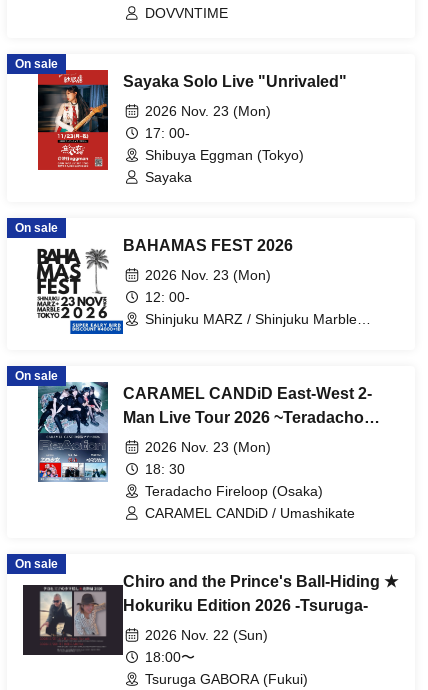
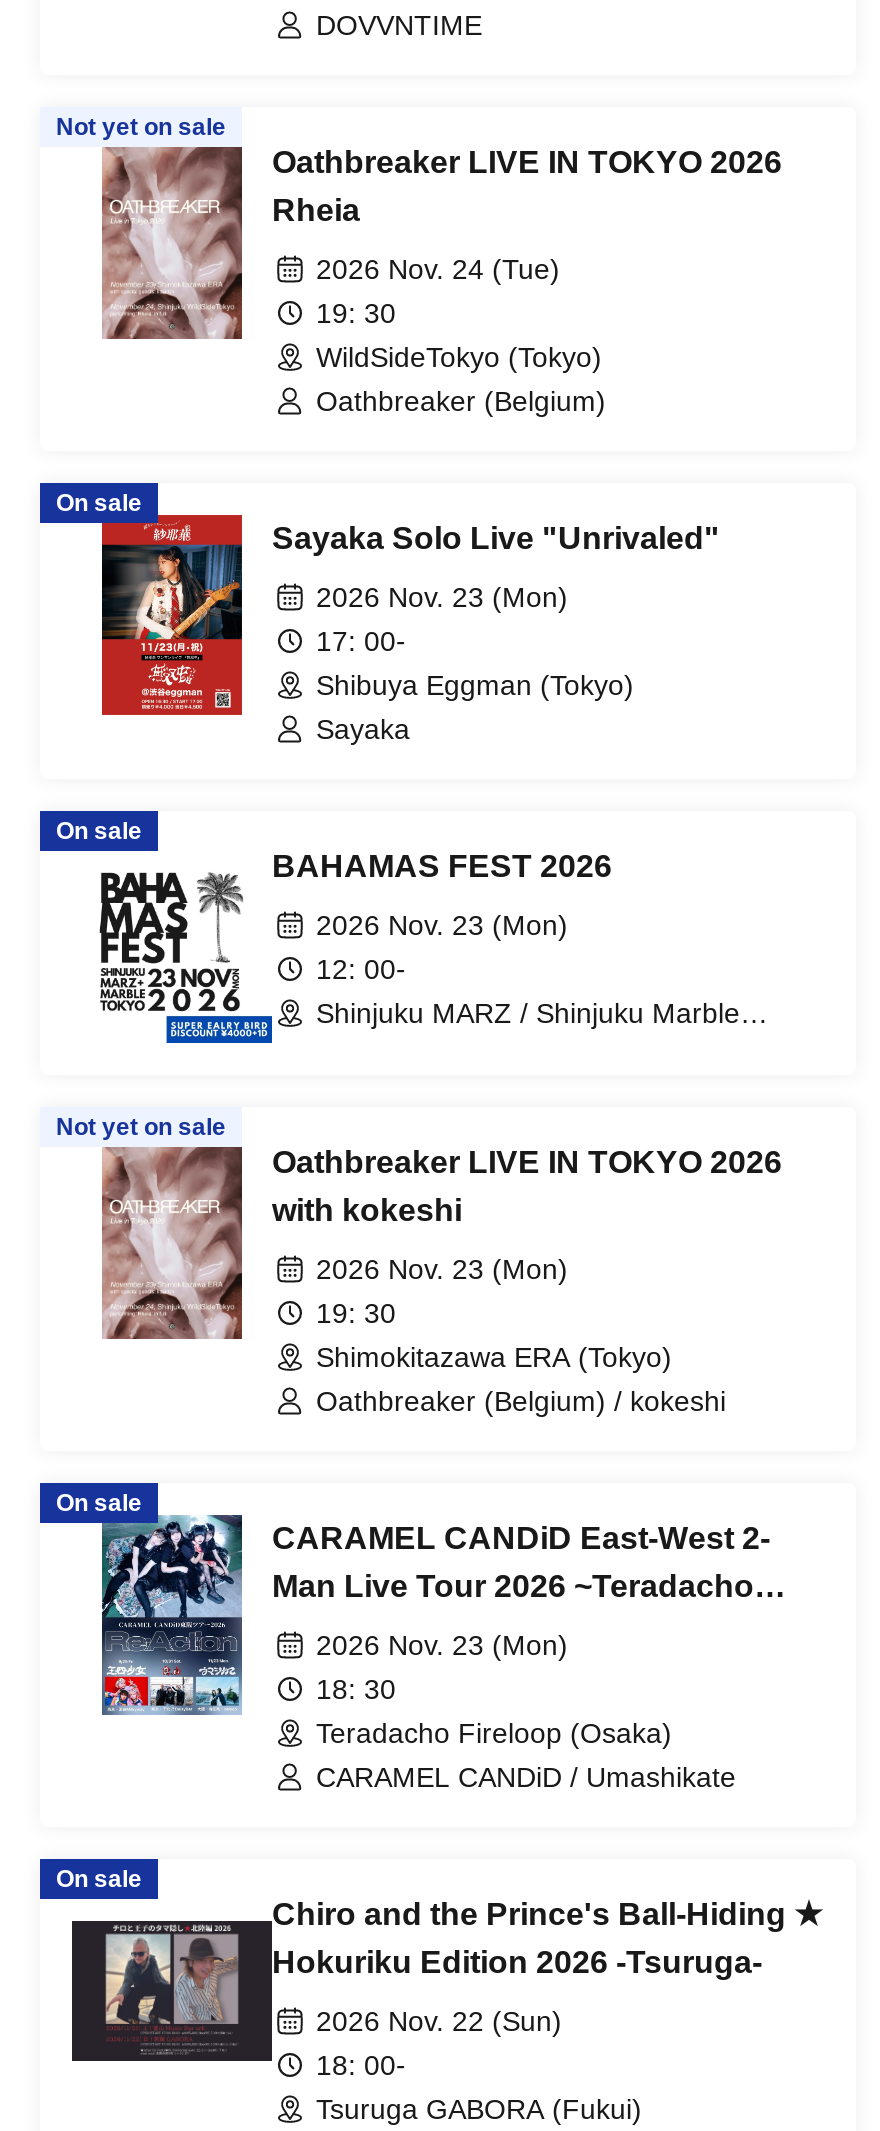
none -> [56,113,782,417] [image] | Not yet on sale | Oathbreaker LIVE IN TOKYO 2026 | Rheia | 2026 Nov. 24 (Tue) | 19: 30 | WildSideTokyo (Tokyo) | Oathbreaker (Belgium)
none -> [56,1113,782,1417] [image] | Not yet on sale | Oathbreaker LIVE IN TOKYO 2026 | with kokeshi | 2026 Nov. 23 (Mon) | 19: 30 | Shimokitazawa ERA (Tokyo) | Oathbreaker (Belgium) / kokeshi
[145,649,195,665] 18:00〜 -> [316,2049,406,2081] 18: 00-

